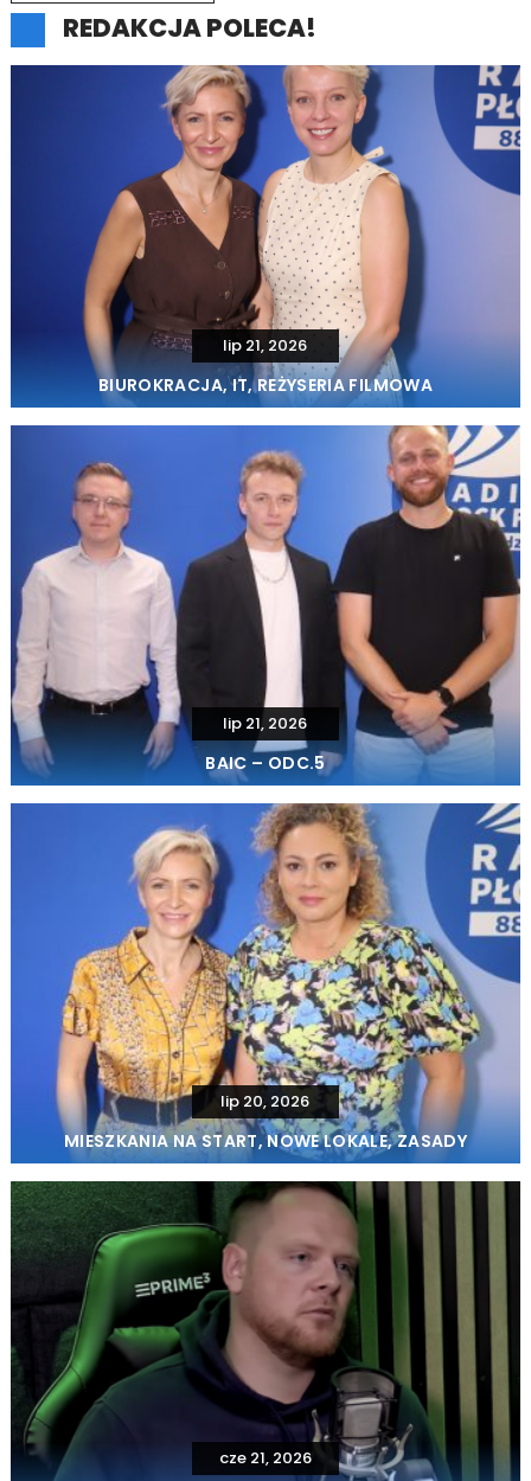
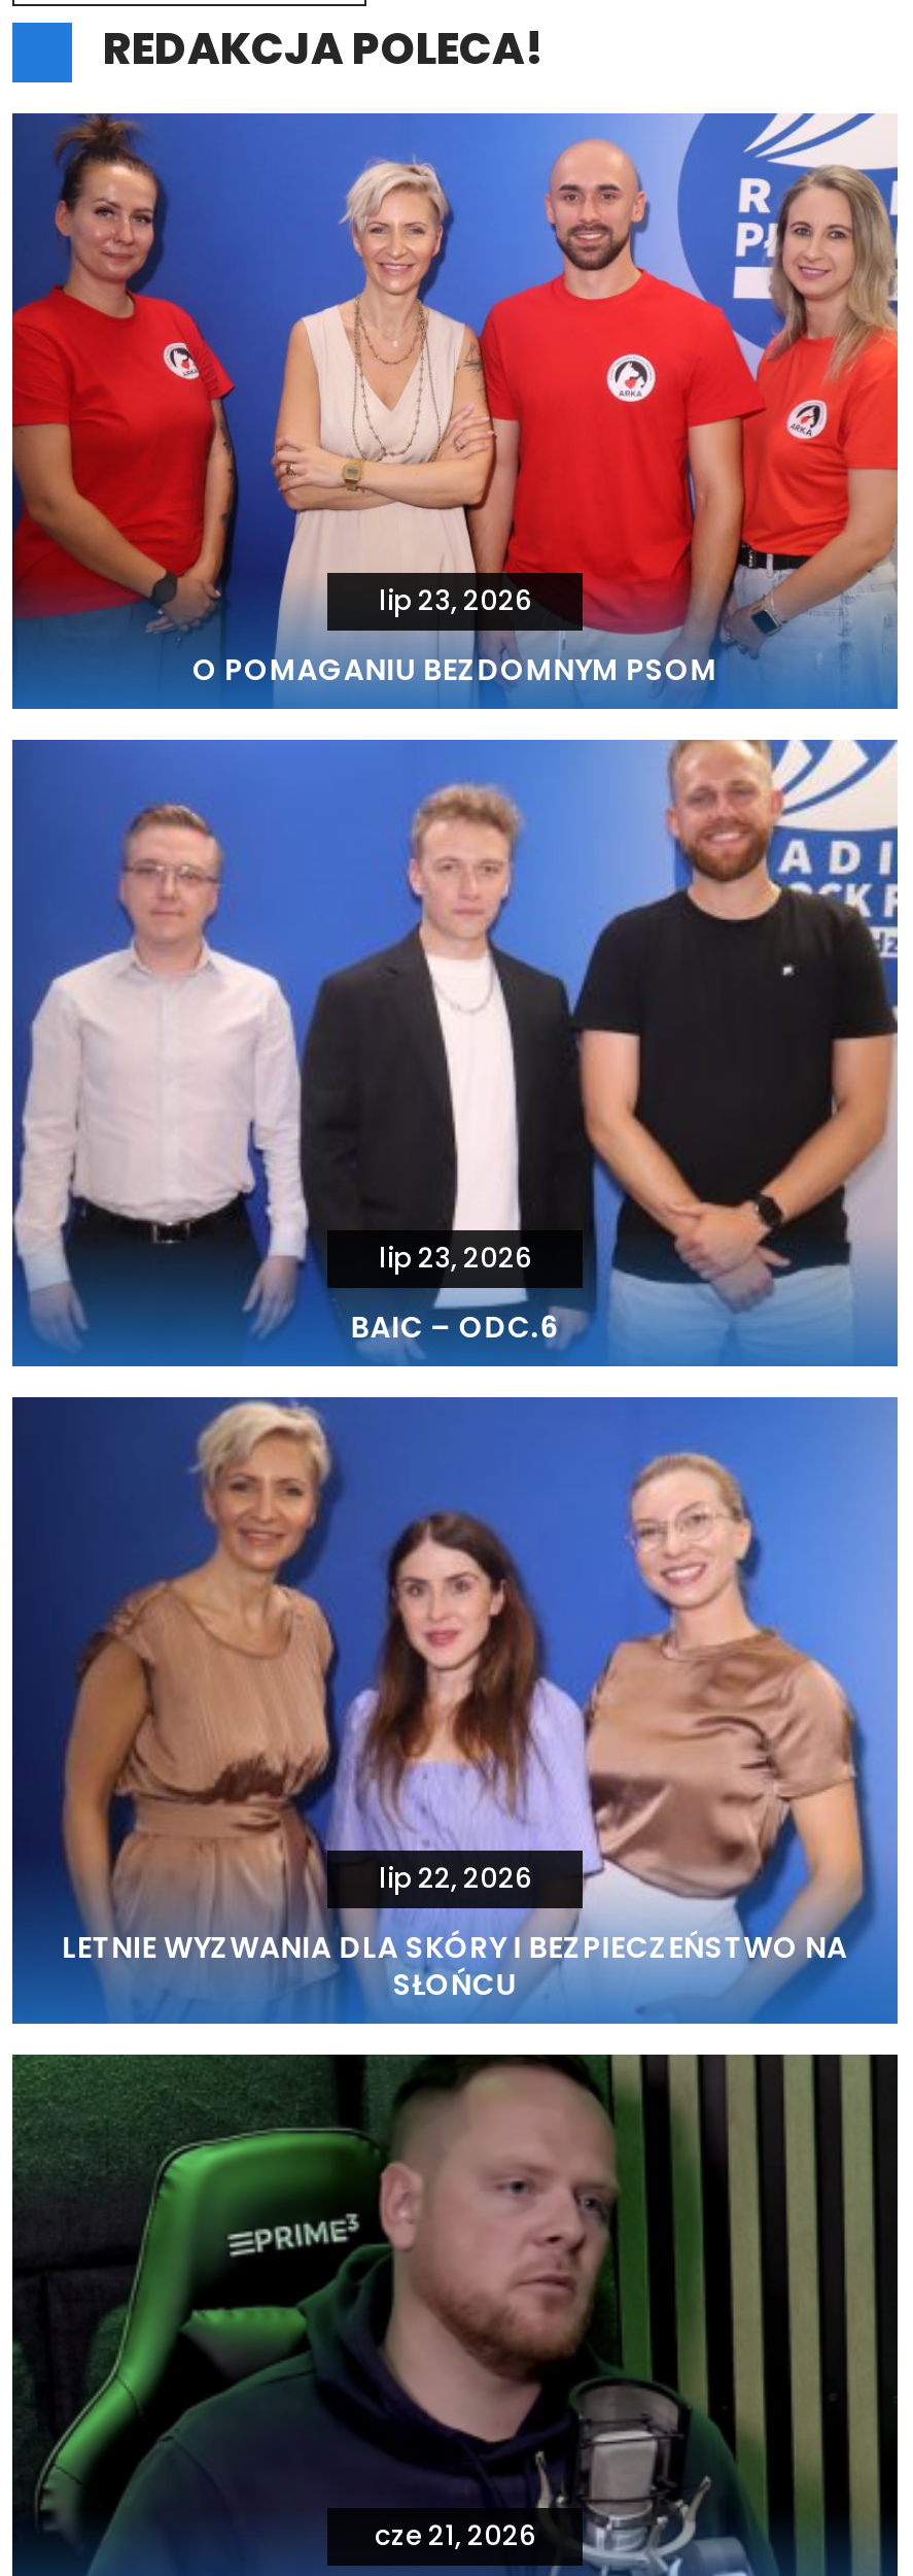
[9,64,522,365] [image] | lip 21, 2026 -> [10,111,900,639] [image] | lip 23, 2026
[98,373,433,396] BIUROKRACJA, IT, REŻYSERIA FILMOWA -> [192,648,717,689] O POMAGANIU BEZDOMNYM PSOM
[223,711,308,734] lip 21, 2026 -> [379,1238,531,1277] lip 23, 2026
[206,751,325,774] BAIC – ODC.5 -> [351,1306,559,1347] BAIC – ODC.6
[9,802,520,1150] [image] | lip 20, 2026 -> [10,1395,898,2001] [image] | lip 22, 2026
[64,1129,467,1152] MIESZKANIA NA START, NOWE LOKALE, ZASADY -> [62,1926,848,2004] LETNIE WYZWANIA DLA SKÓRY I BEZPIECZEŃSTWO NA | SŁOŃCU

